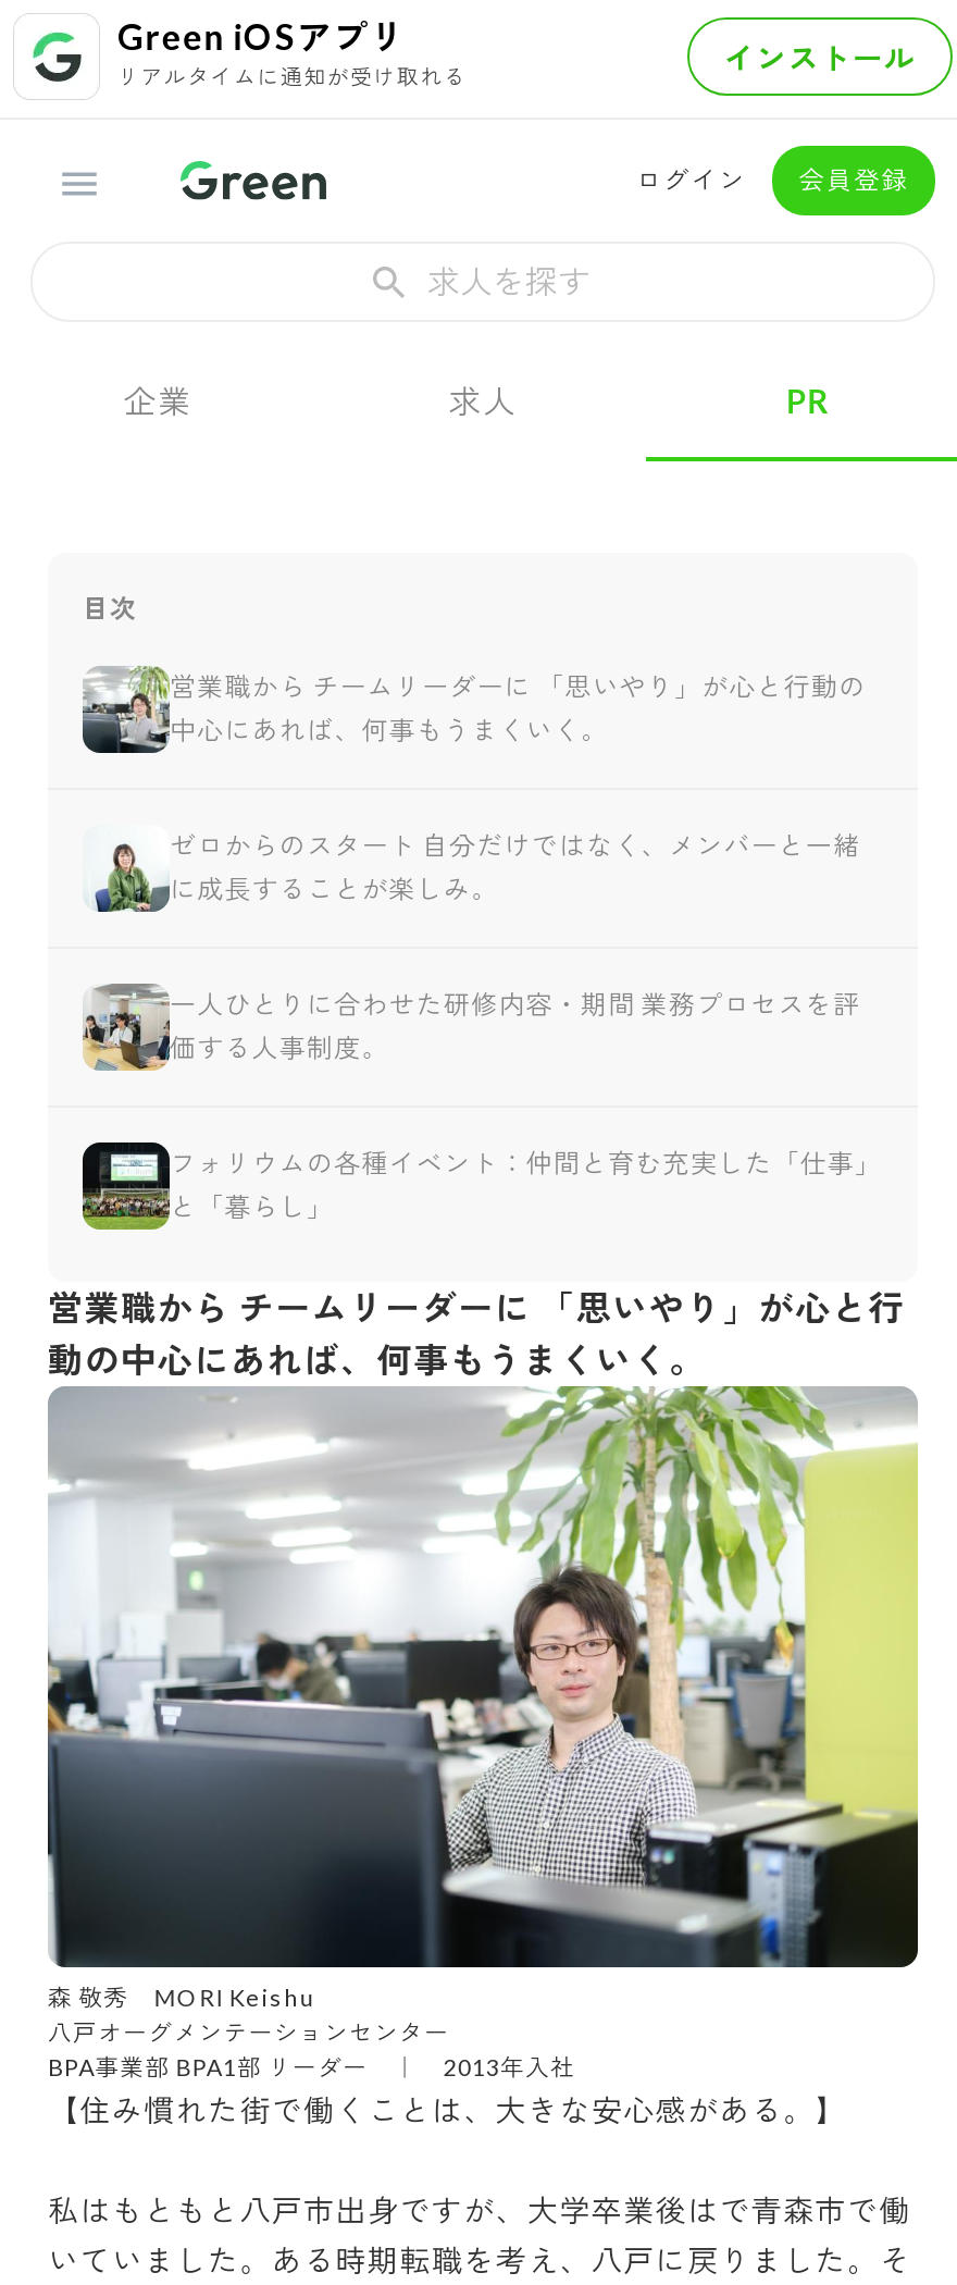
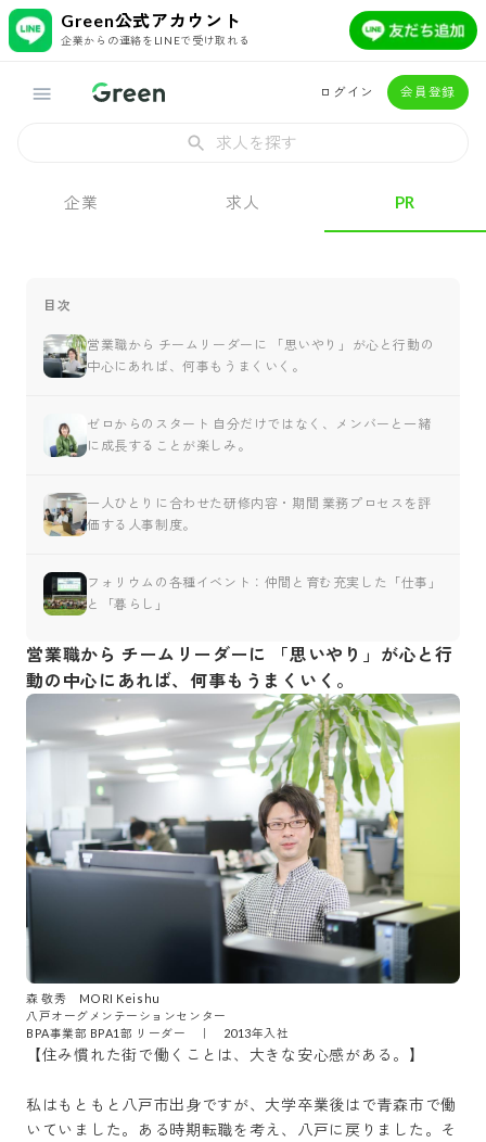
[13,13,916,100] [image] | Green iOSアプリ | リアルタイムに通知が受け取れる | インストール -> [8,8,250,53] [image] | Green公式アカウント | 企業からの連絡をLINEで受け取れる

